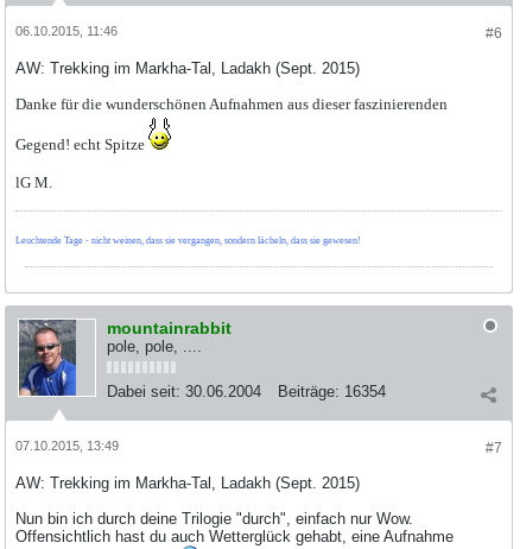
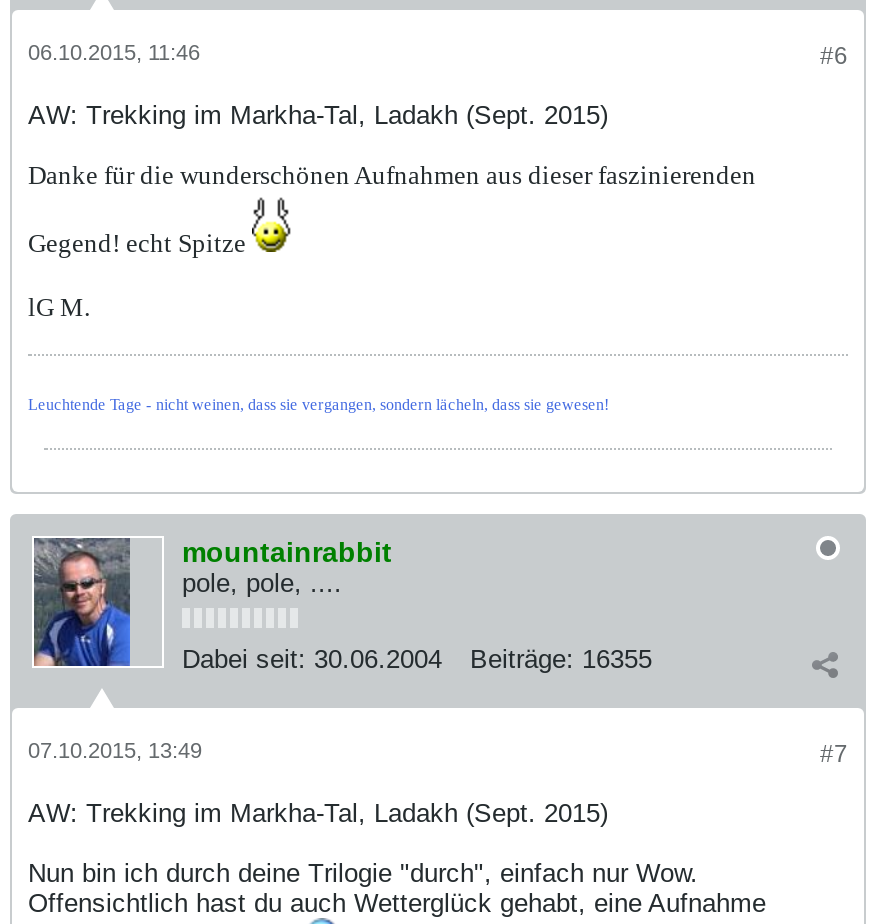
[107,383,386,400] Dabei seit: 30.06.2004 Beiträge: 16354 -> [182,644,652,674] Dabei seit: 30.06.2004 Beiträge: 16355

